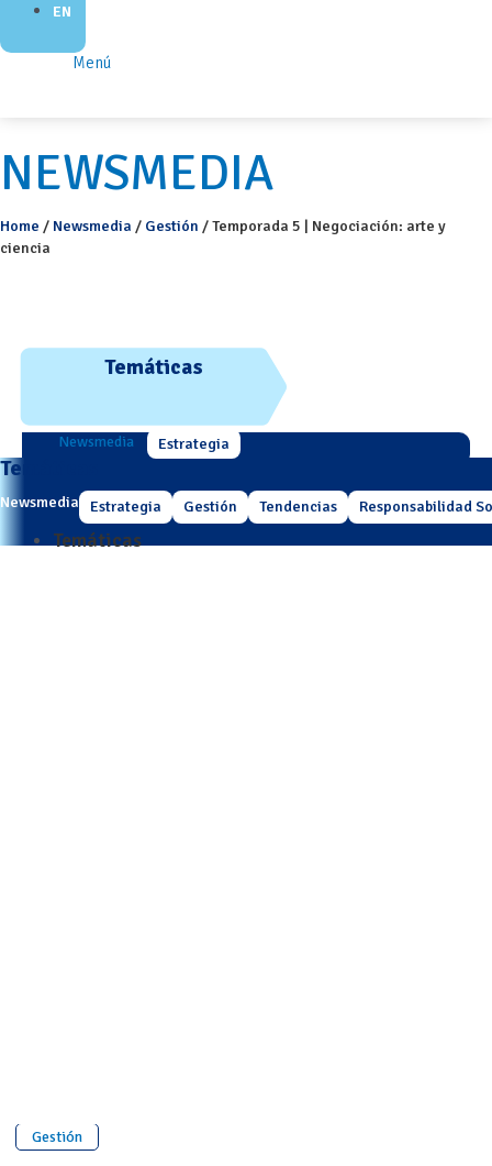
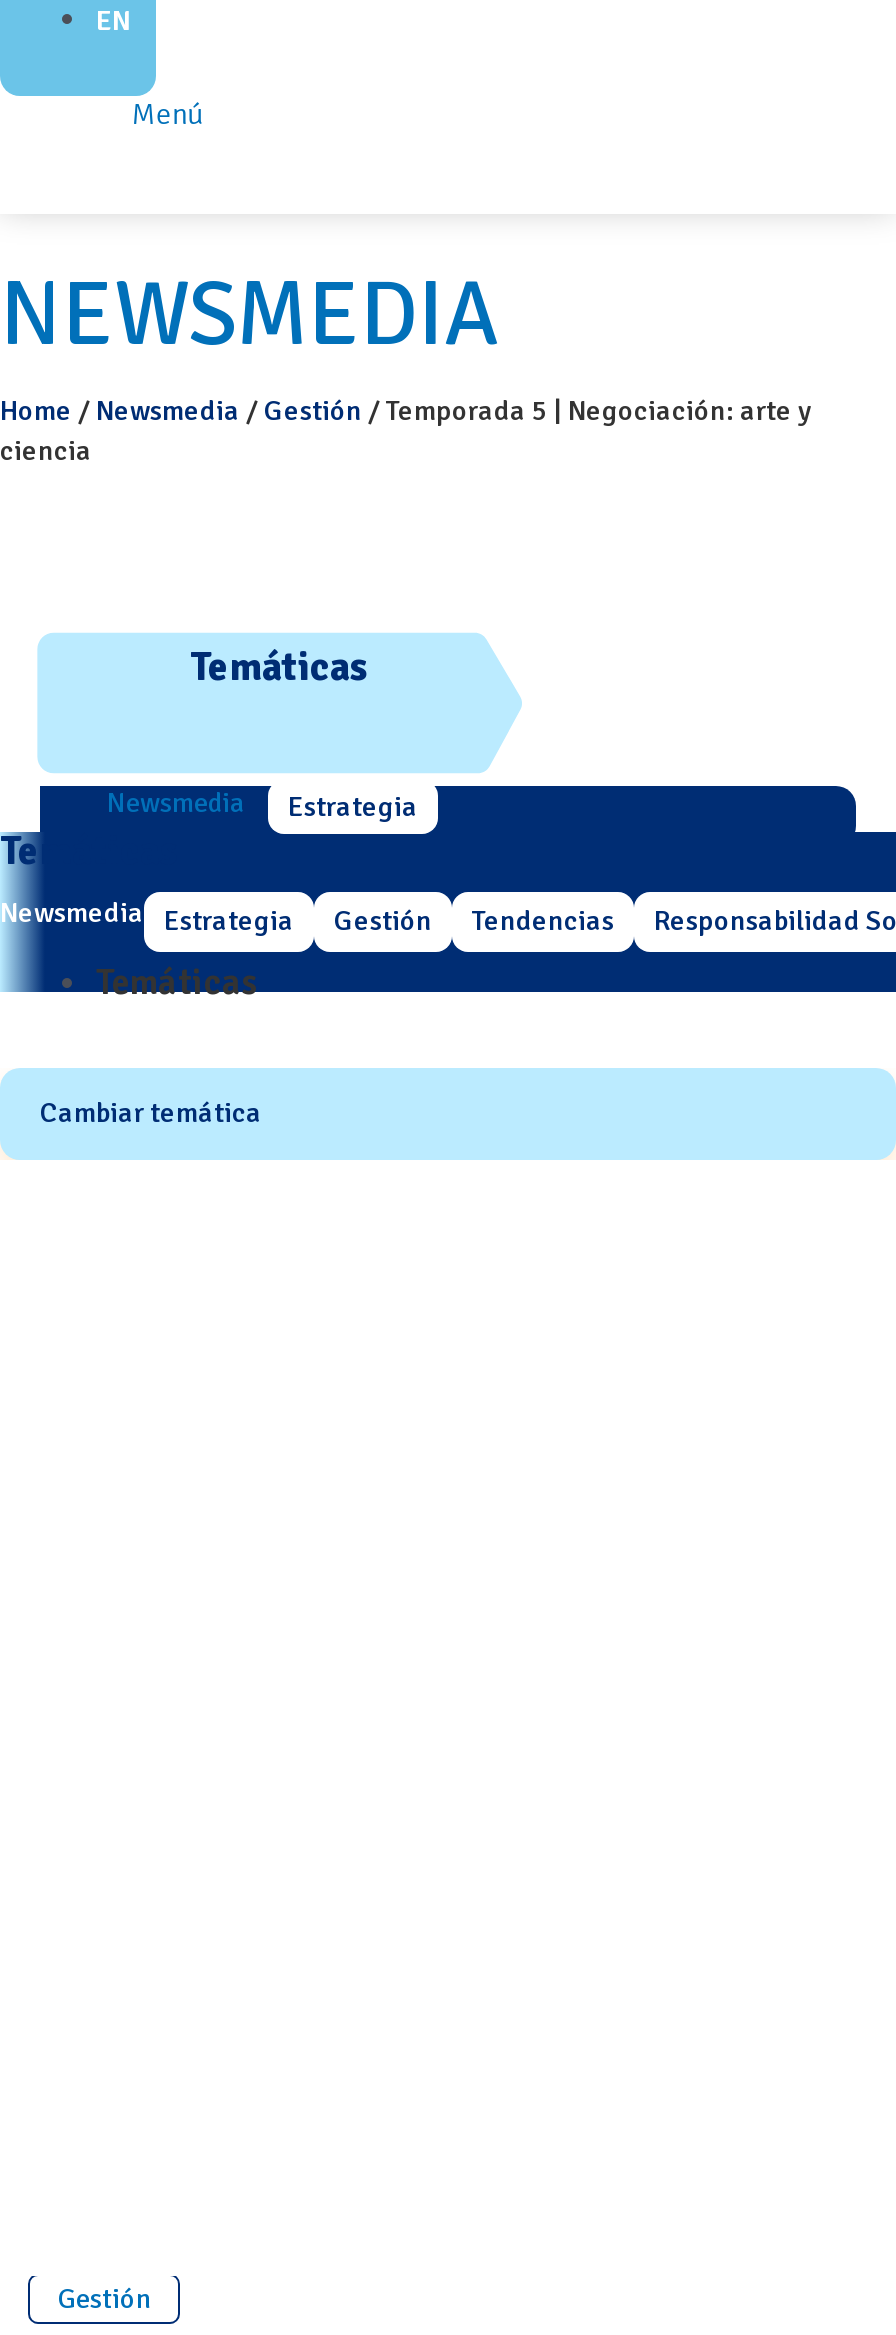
none -> [40,1097,262,1131] Cambiar temática

